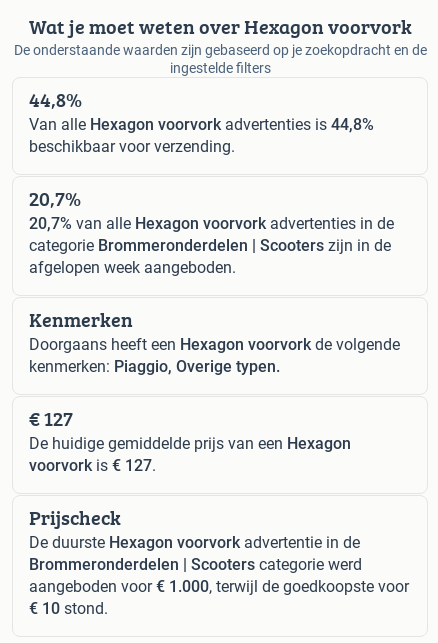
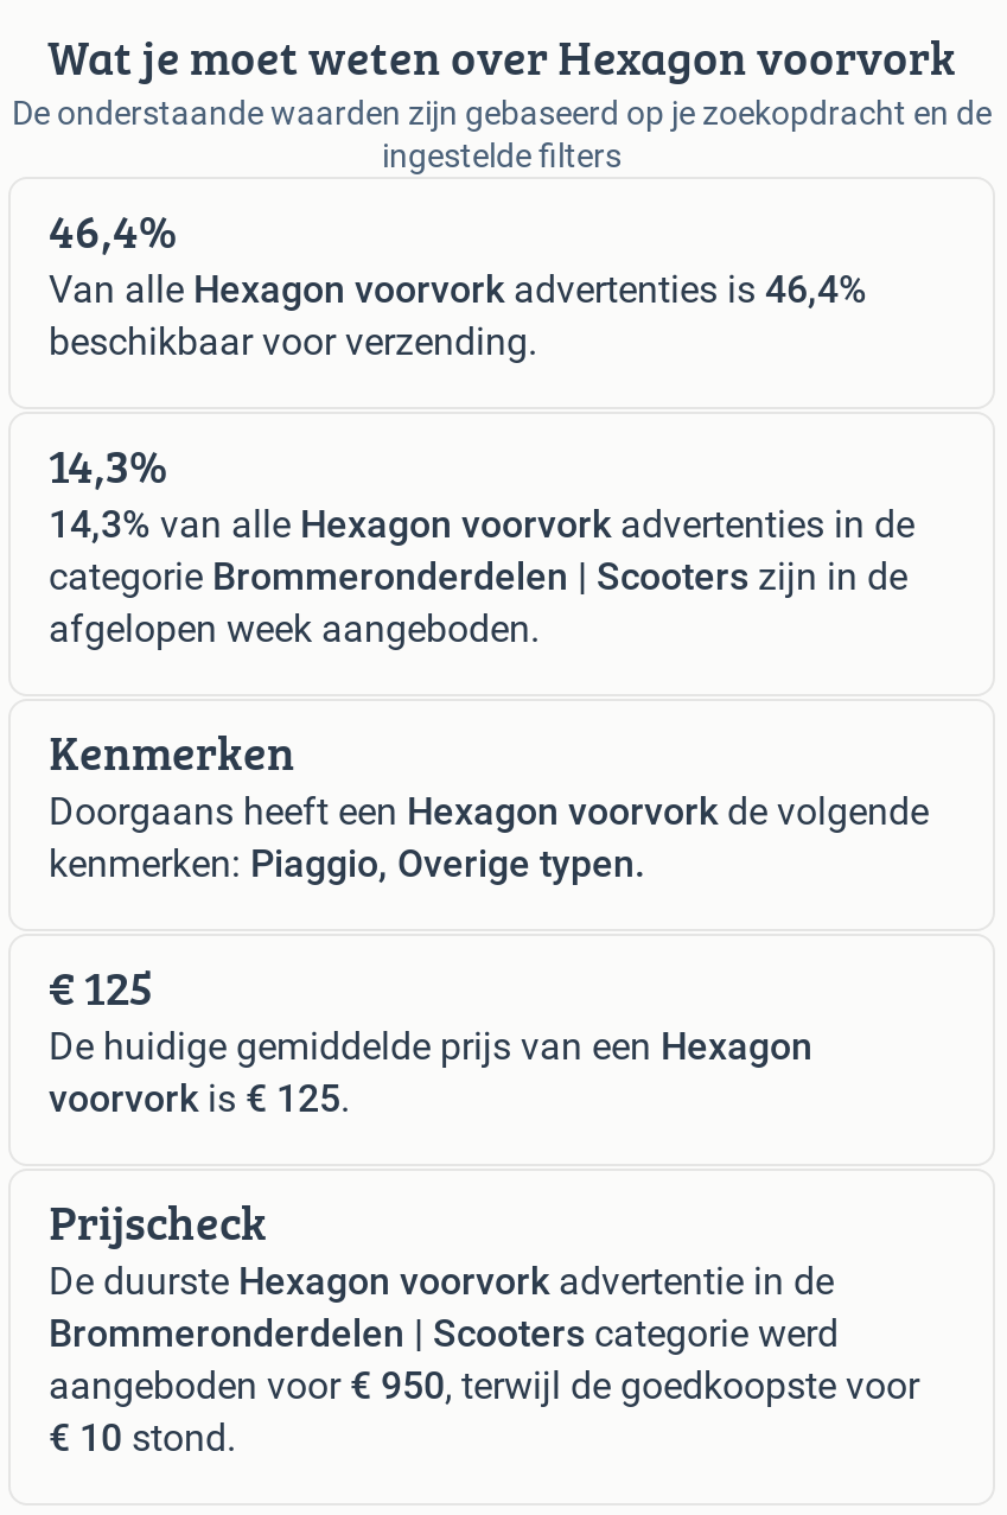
[29,85,82,114] 44,8% -> [49,196,177,264] 46,4%
[29,115,374,134] Van alle Hexagon voorvork advertenties is 44,8% -> [49,267,867,312] Van alle Hexagon voorvork advertenties is 46,4%
[29,184,81,213] 20,7% -> [49,430,167,499] 14,3%
[29,214,394,233] 20,7% van alle Hexagon voorvork advertenties in de -> [49,502,914,547] 14,3% van alle Hexagon voorvork advertenties in de
[29,404,73,433] € 127 -> [49,952,153,1021] € 125
[29,456,156,475] voorvork is € 127. -> [49,1076,350,1121] voorvork is € 125.
[29,577,409,596] aangeboden voor € 1.000, terwijl de goedkoopste voor -> [49,1363,919,1408] aangeboden voor € 950, terwijl de goedkoopste voor

